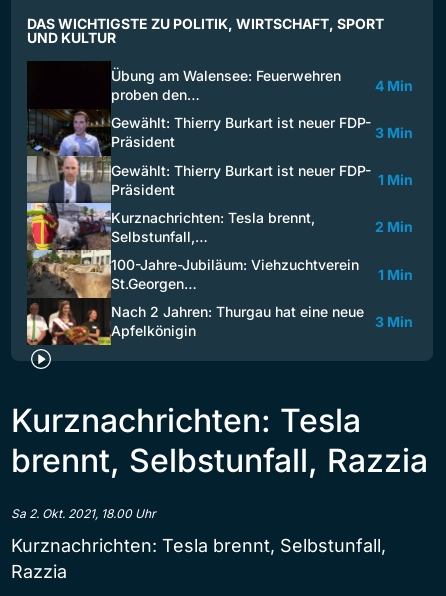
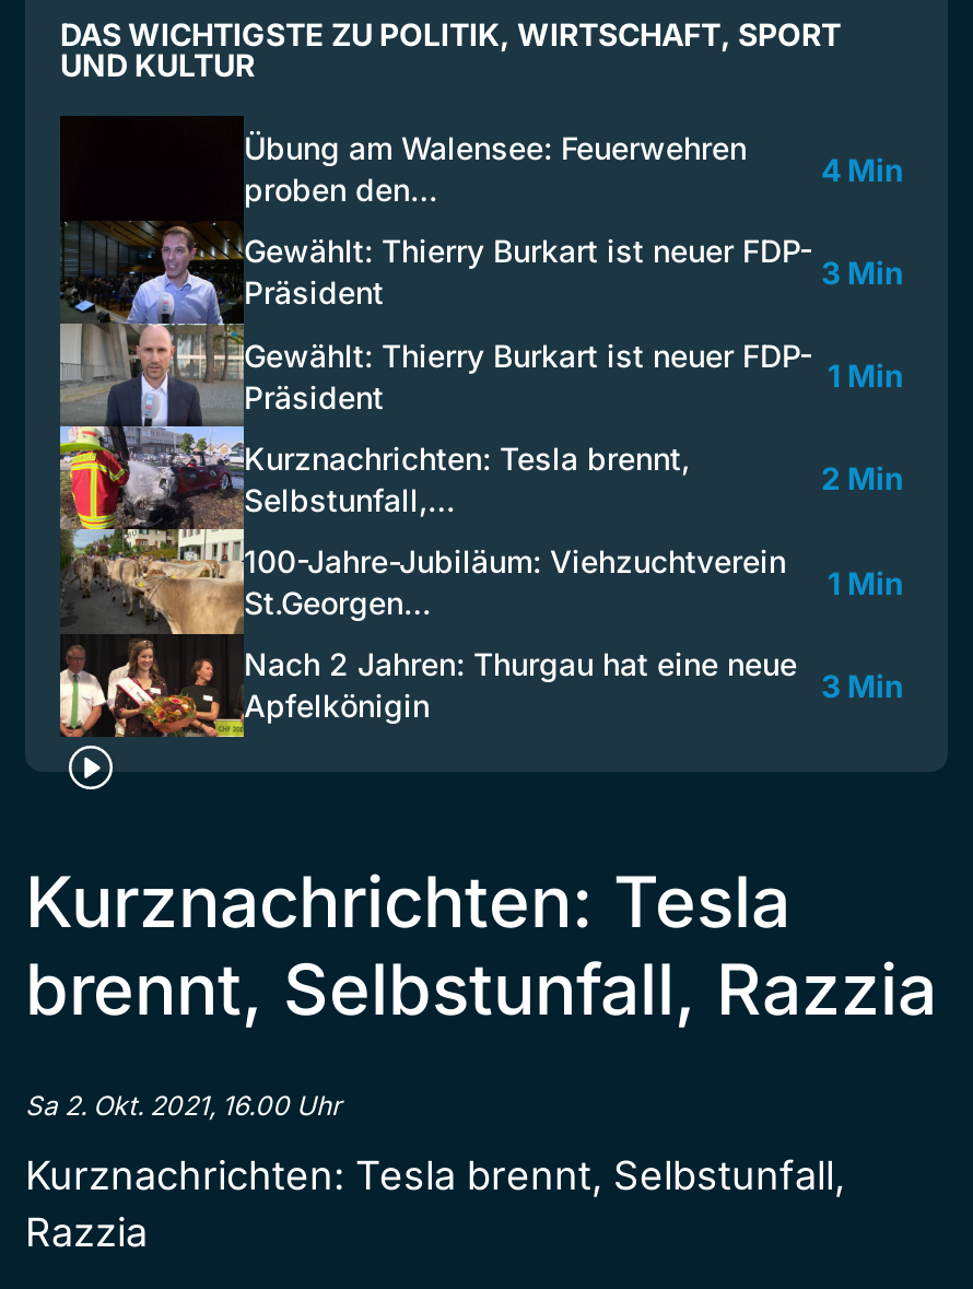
[11,506,156,521] Sa 2. Okt. 2021, 18.00 Uhr -> [25,1089,342,1122] Sa 2. Okt. 2021, 16.00 Uhr

